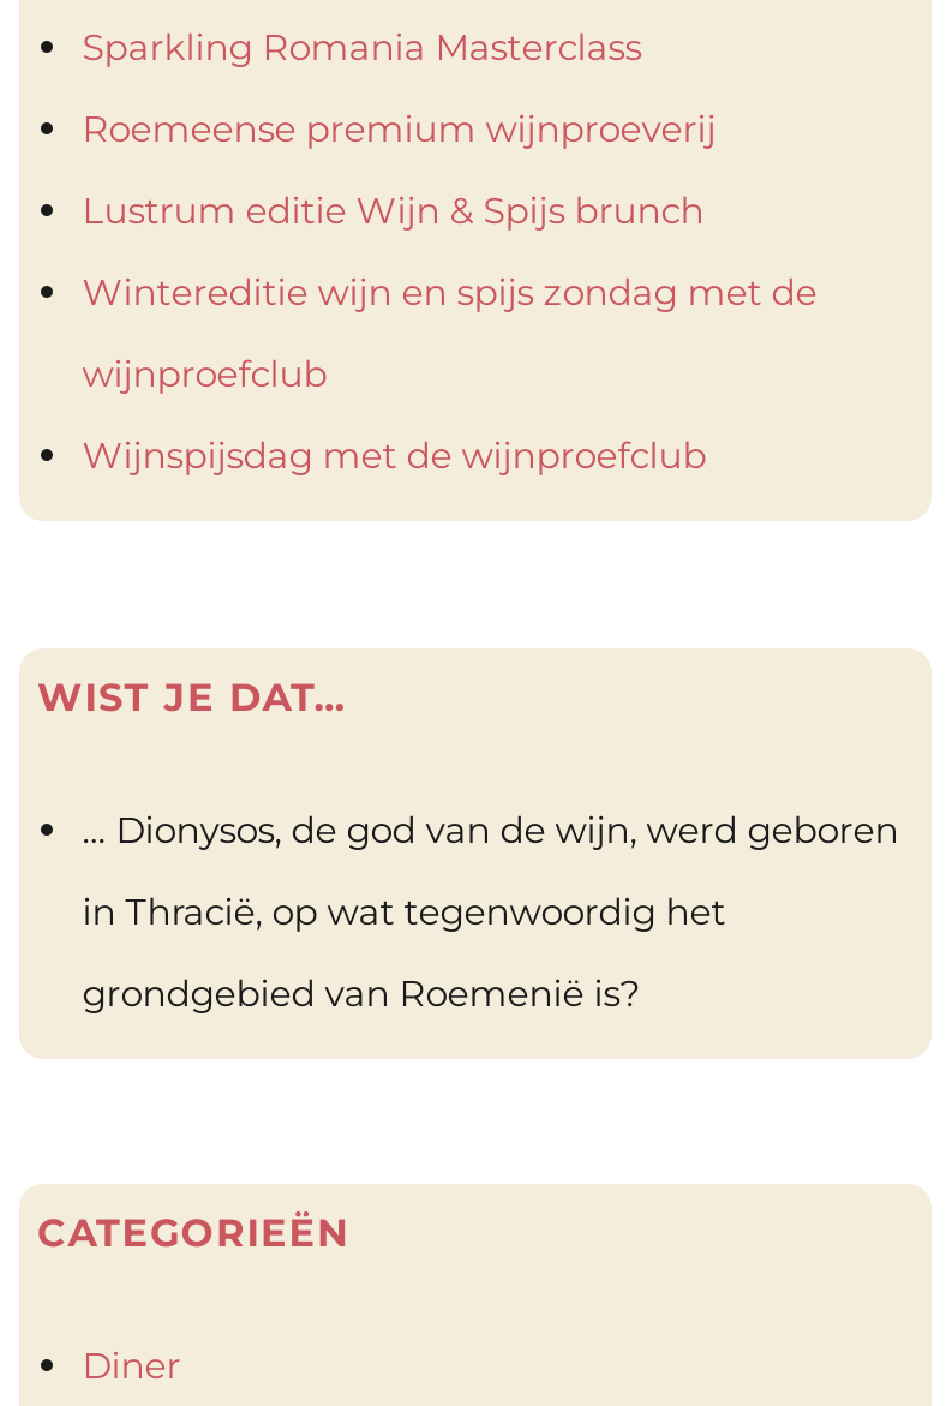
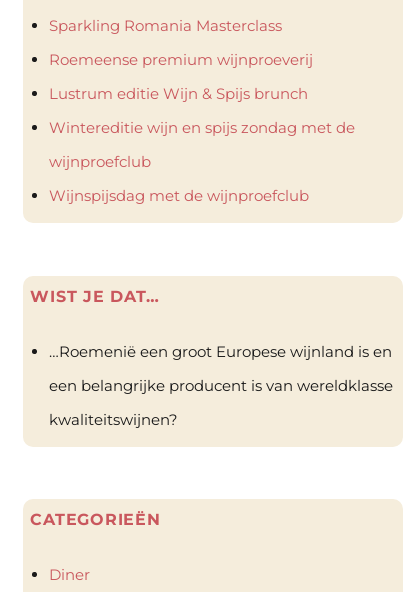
[82,806,898,851] … Dionysos, de god van de wijn, werd geboren -> [49,341,392,360] …Roemenië een groot Europese wijnland is en
[82,887,726,933] in Thracië, op wat tegenwoordig het -> [49,375,393,394] een belangrijke producent is van wereldklasse
[82,969,642,1015] grondgebied van Roemenië is? -> [49,409,178,428] kwaliteitswijnen?

